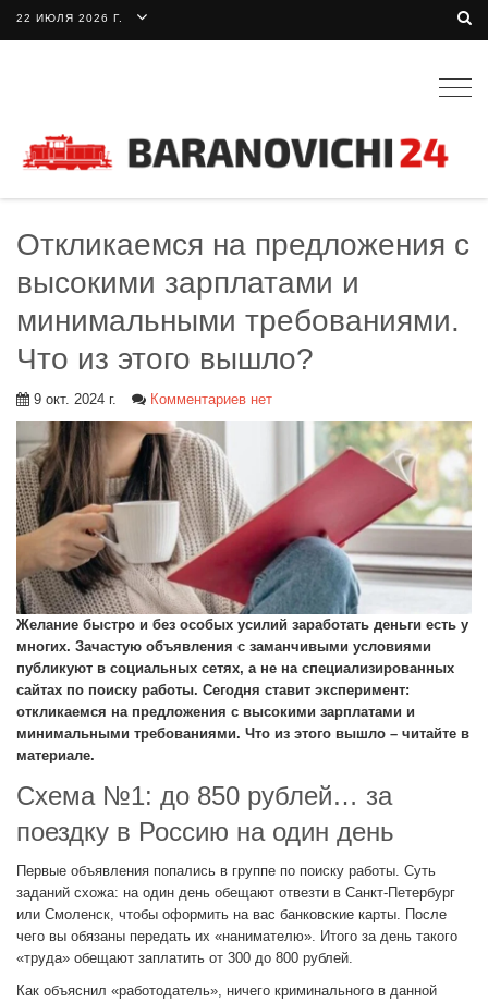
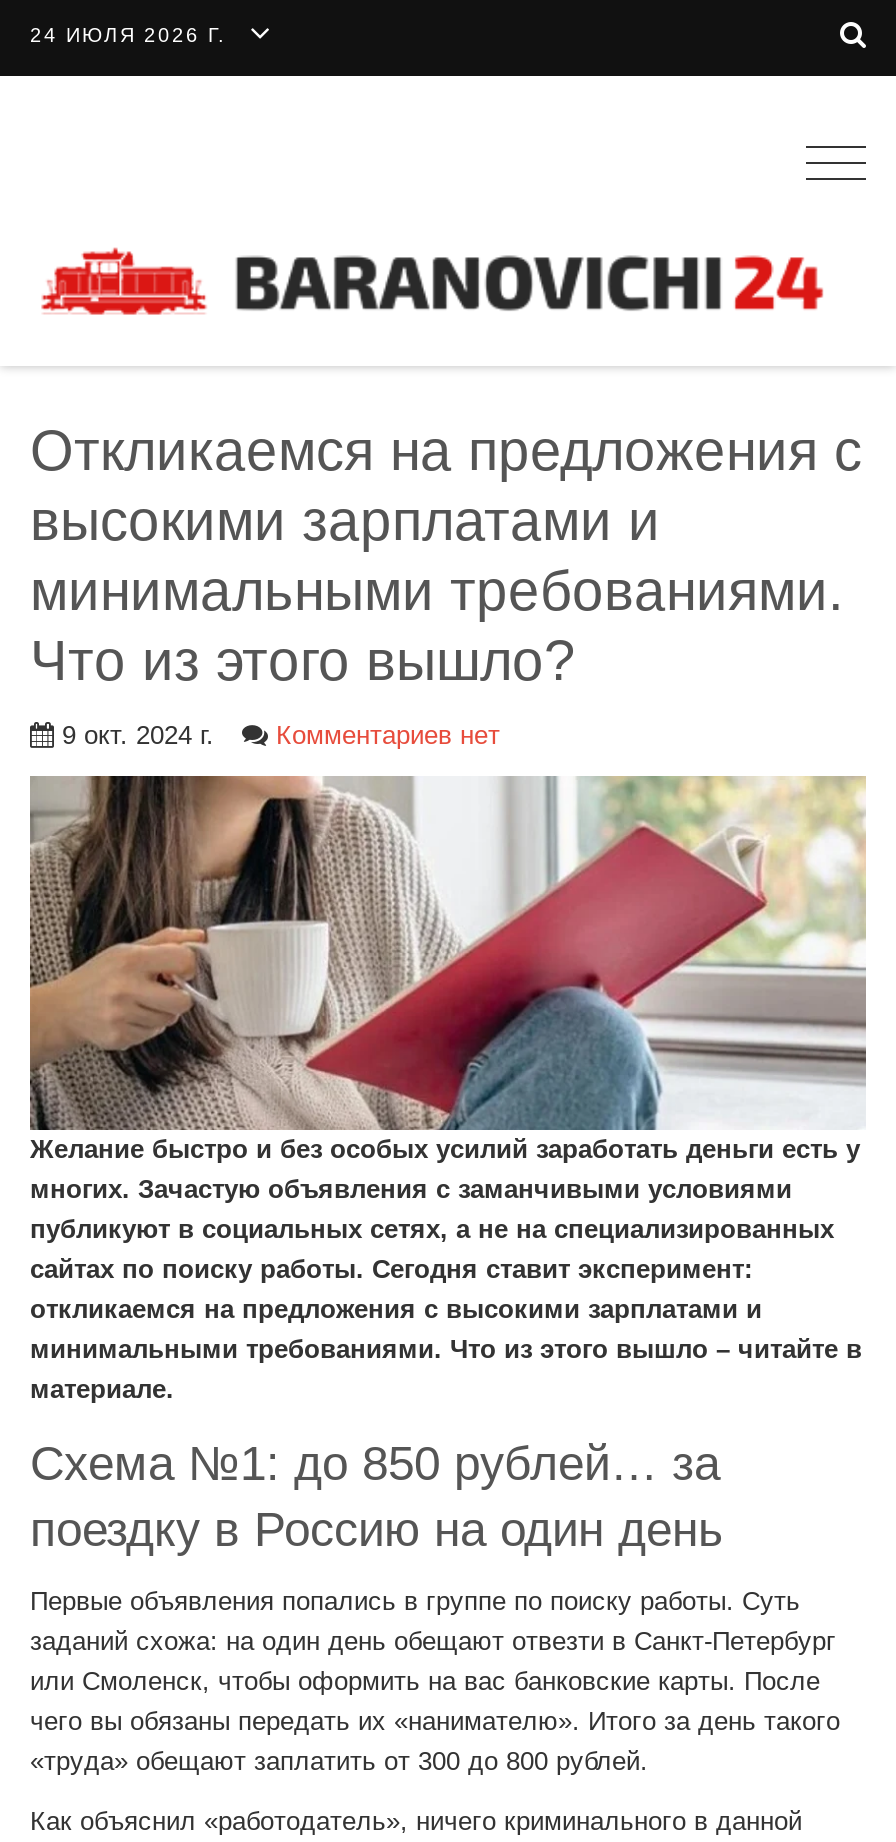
[16,12,123,24] 22 ИЮЛЯ 2026 Г. -> [30,24,226,46] 24 ИЮЛЯ 2026 Г.

